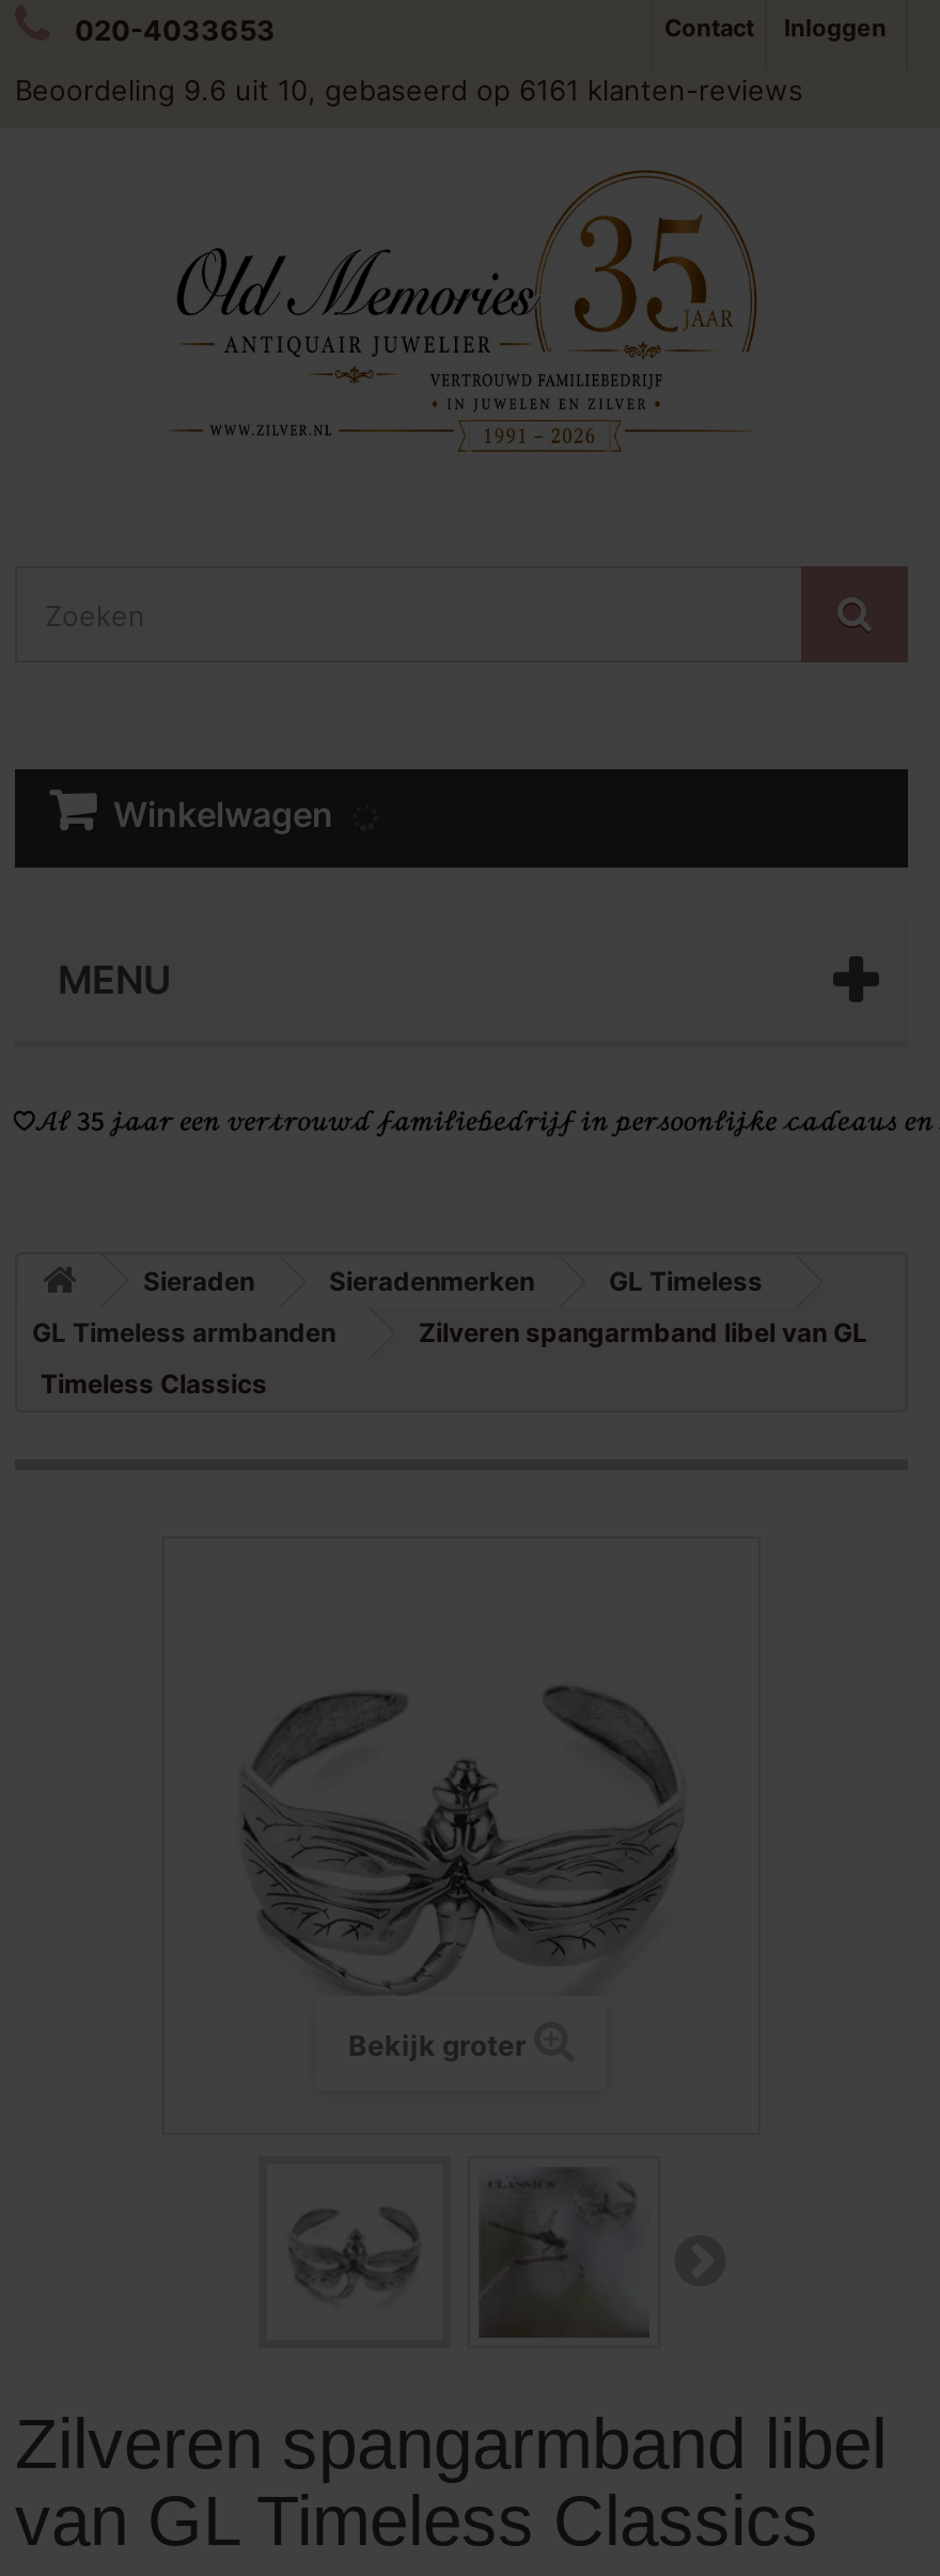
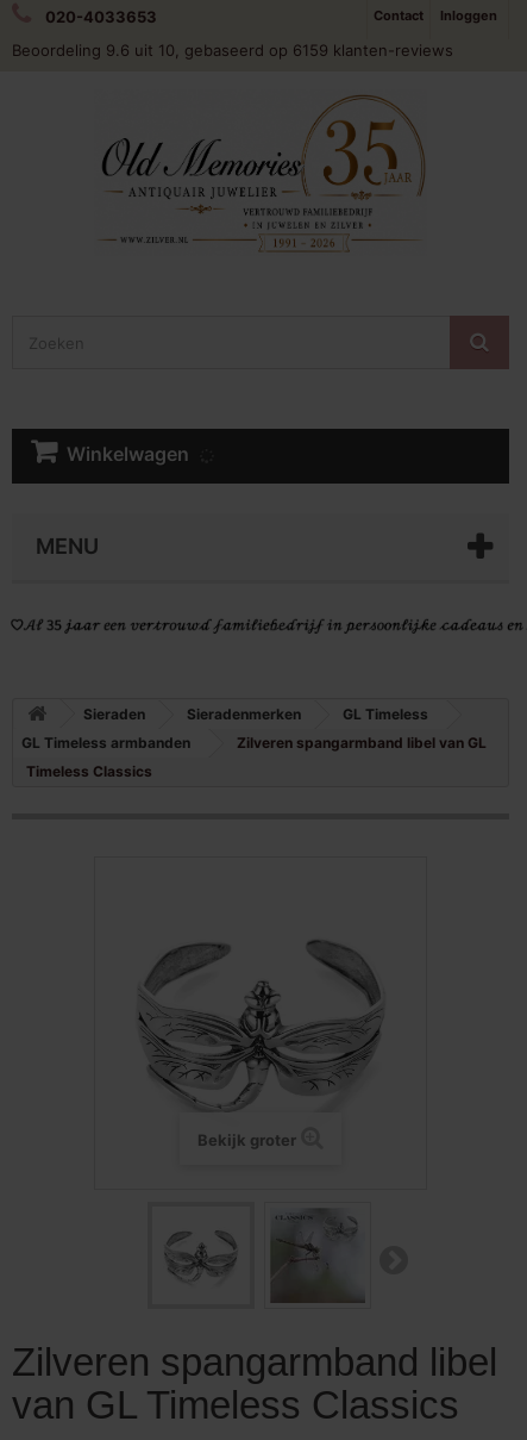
[15,73,803,107] Beoordeling 9.6 uit 10, gebaseerd op 6161 klanten-reviews -> [12,40,453,60] Beoordeling 9.6 uit 10, gebaseerd op 6159 klanten-reviews

